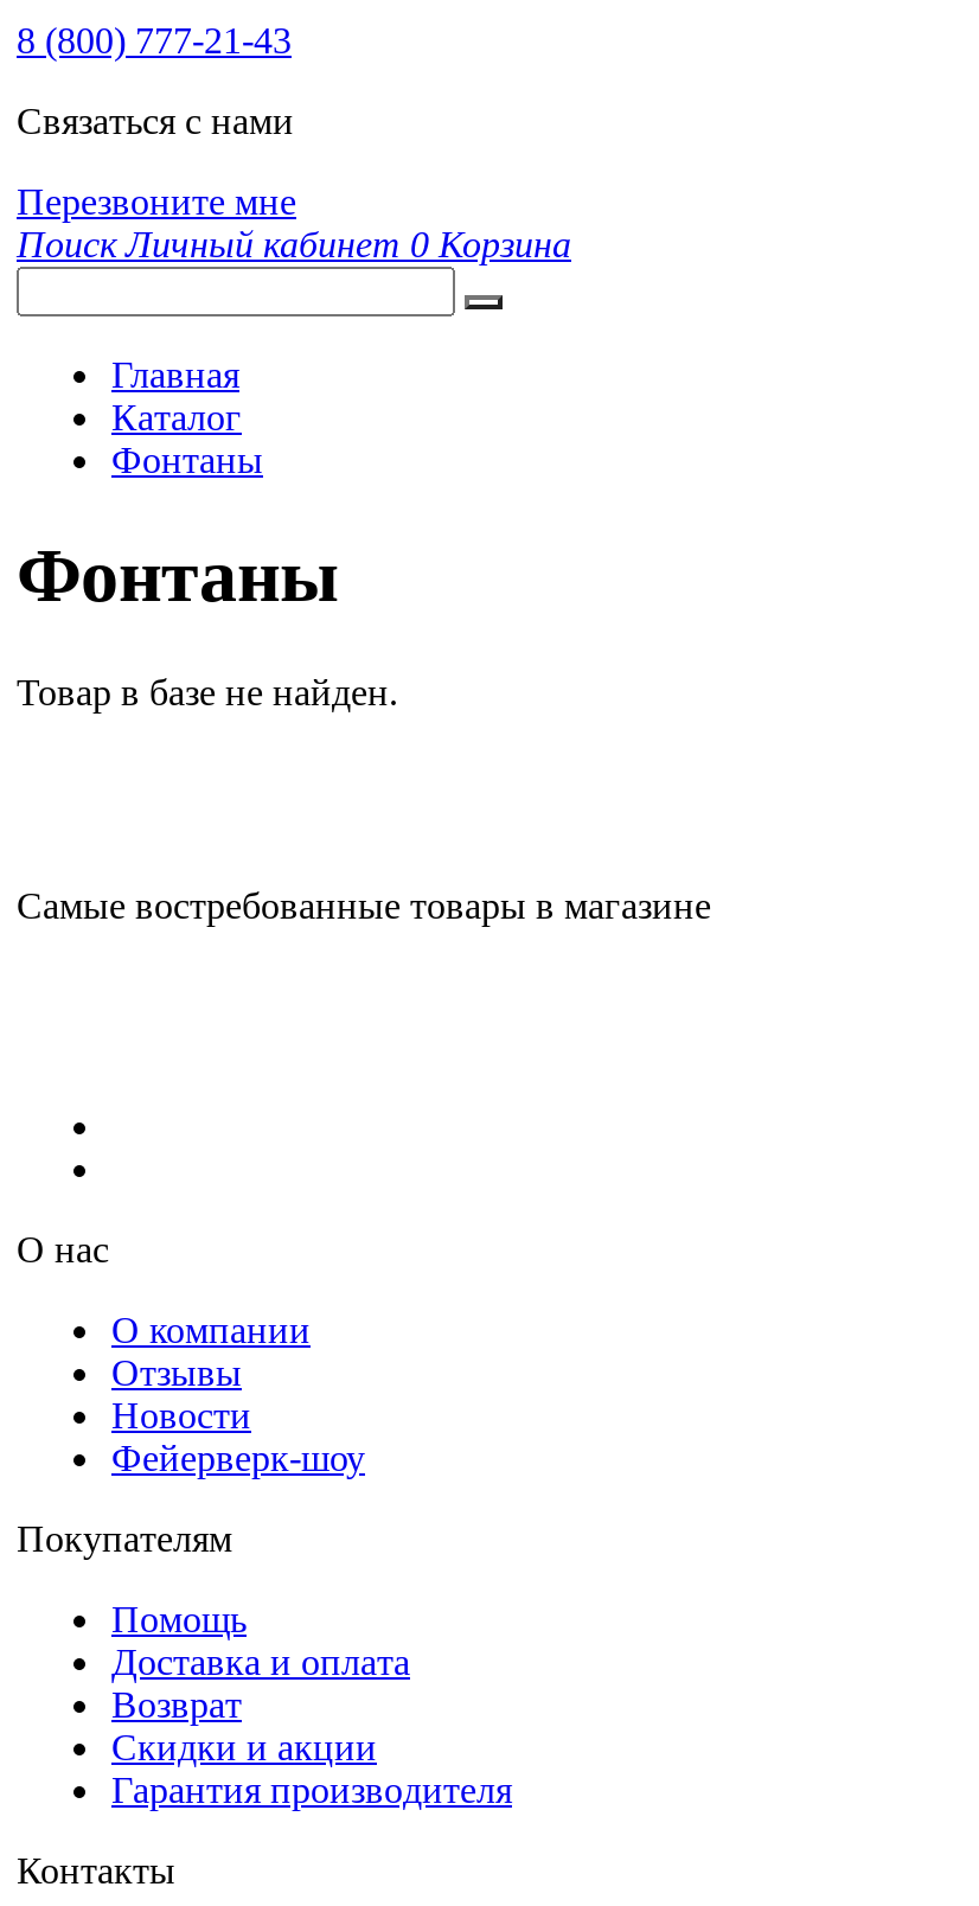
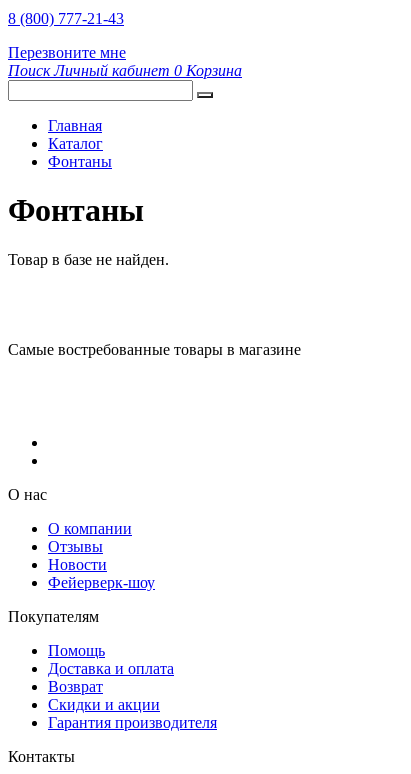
[17,101,294,141] Связаться с нами -> none

